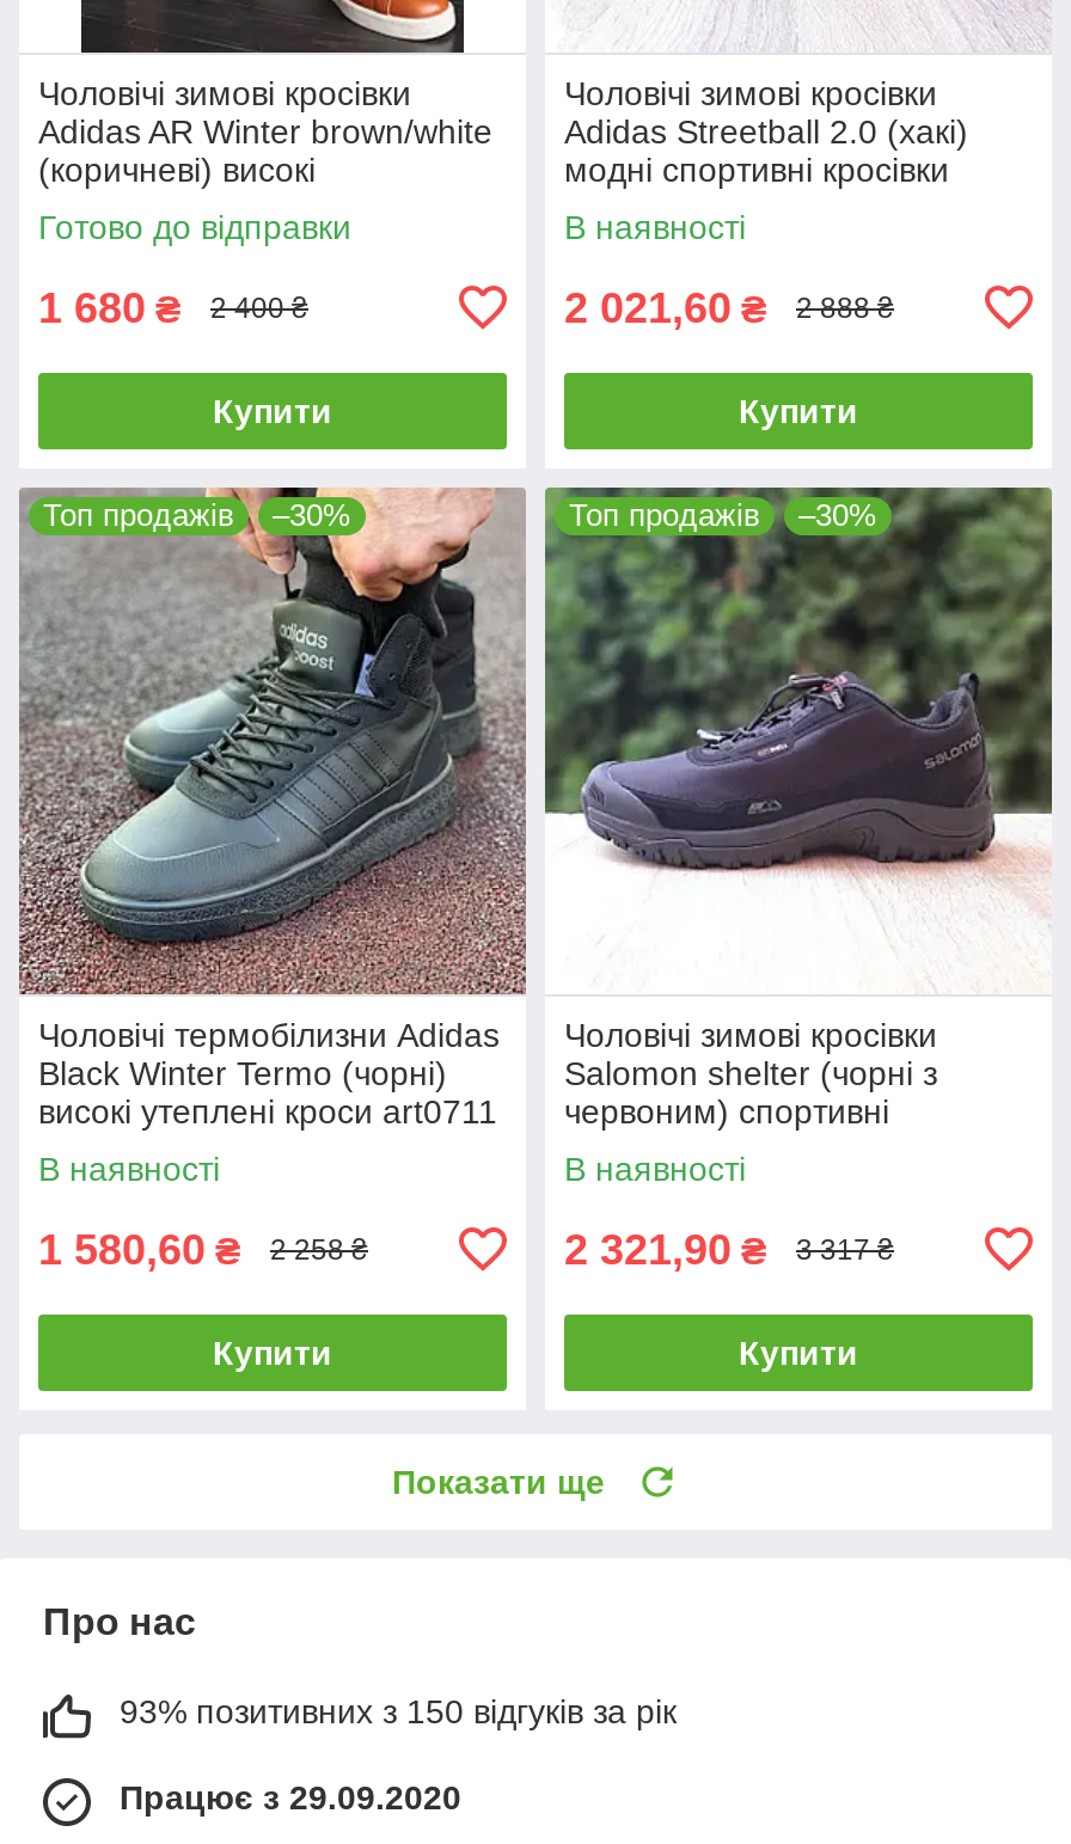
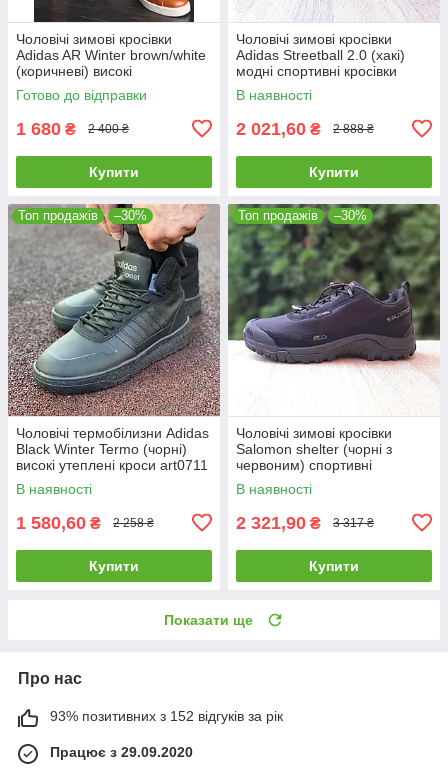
[120,1691,677,1729] 93% позитивних з 150 відгуків за рік -> [50,707,283,723] 93% позитивних з 152 відгуків за рік

